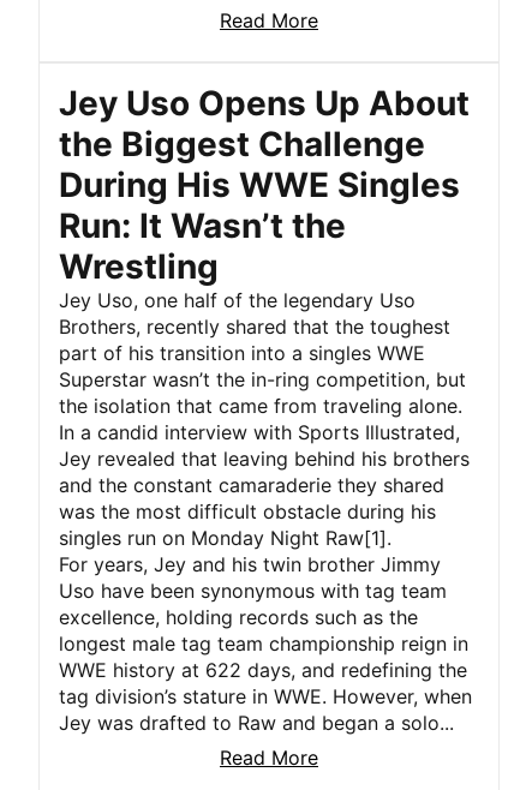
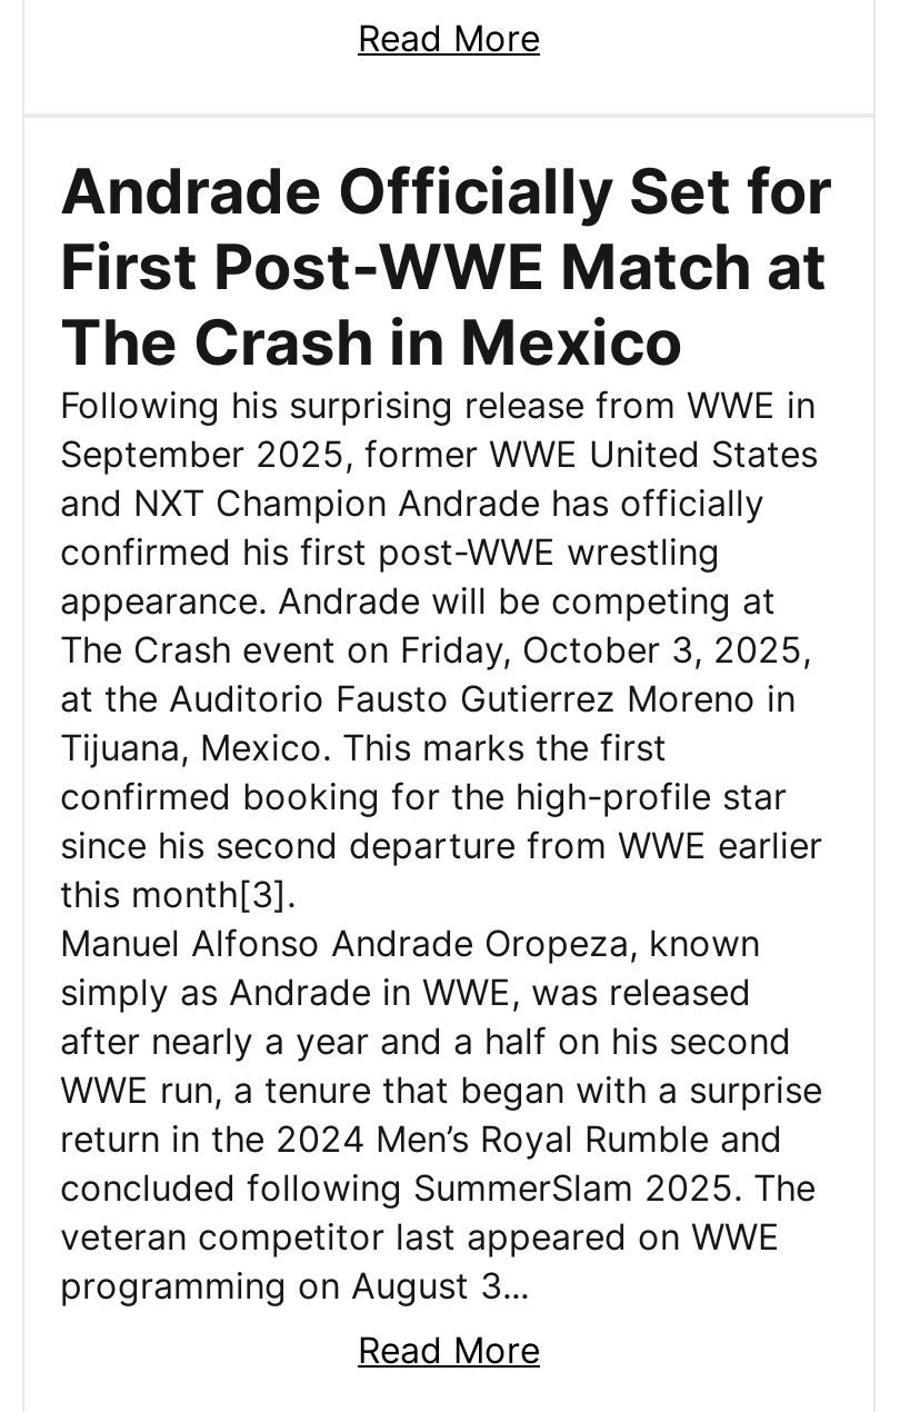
[59,83,472,735] Jey Uso Opens Up About | the Biggest Challenge | During His WWE Singles | Run: It Wasn’t the | Wrestling | Jey Uso, one half of the legendary Uso | Brothers, recently shared that the toughest | part of his transition into a singles WWE | Superstar wasn’t the in-ring competition, but | the isolation that came from traveling alone. | In a candid interview with Sports Illustrated, | Jey revealed that leaving behind his brothers | and the constant camaraderie they shared | was the most difficult obstacle during his | singles run on Monday Night Raw[1]. | For years, Jey and his twin brother Jimmy | Uso have been synonymous with tag team | excellence, holding records such as the | longest male tag team championship reign in | WWE history at 622 days, and redefining the | tag division’s stature in WWE. However, when | Jey was drafted to Raw and began a solo... -> [60,153,831,1307] Andrade Officially Set for | First Post-WWE Match at | The Crash in Mexico | Following his surprising release from WWE in | September 2025, former WWE United States | and NXT Champion Andrade has officially | confirmed his first post-WWE wrestling | appearance. Andrade will be competing at | The Crash event on Friday, October 3, 2025, | at the Auditorio Fausto Gutierrez Moreno in | Tijuana, Mexico. This marks the first | confirmed booking for the high-profile star | since his second departure from WWE earlier | this month[3]. | Manuel Alfonso Andrade Oropeza, known | simply as Andrade in WWE, was released | after nearly a year and a half on his second | WWE run, a tenure that began with a surprise | return in the 2024 Men’s Royal Rumble and | concluded following SummerSlam 2025. The | veteran competitor last appeared on WWE | programming on August 3...

